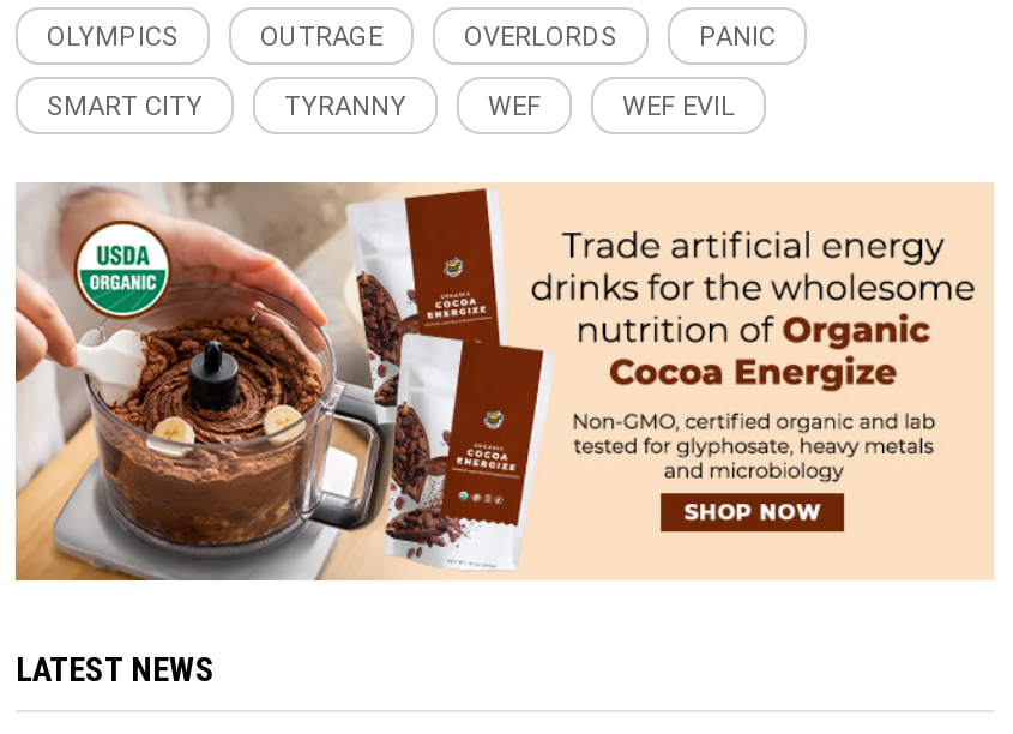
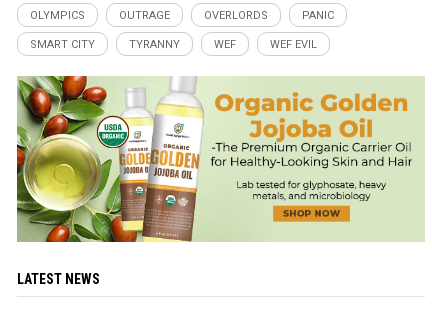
[13,182,989,580] [image] -> [16,75,424,243] [image]

